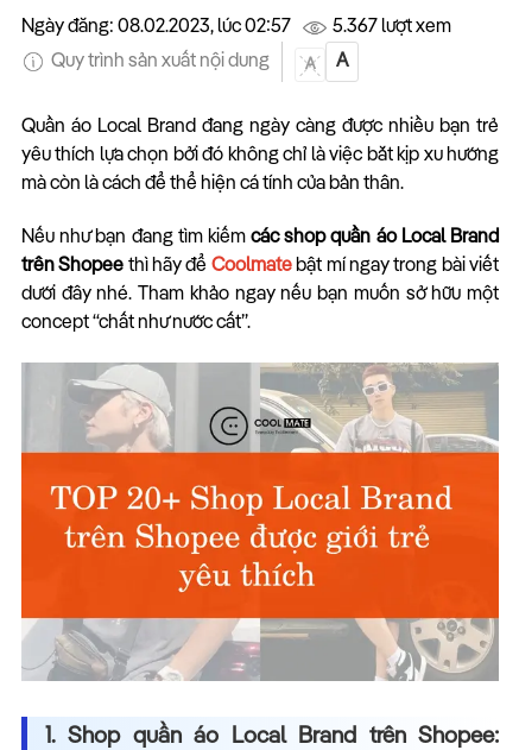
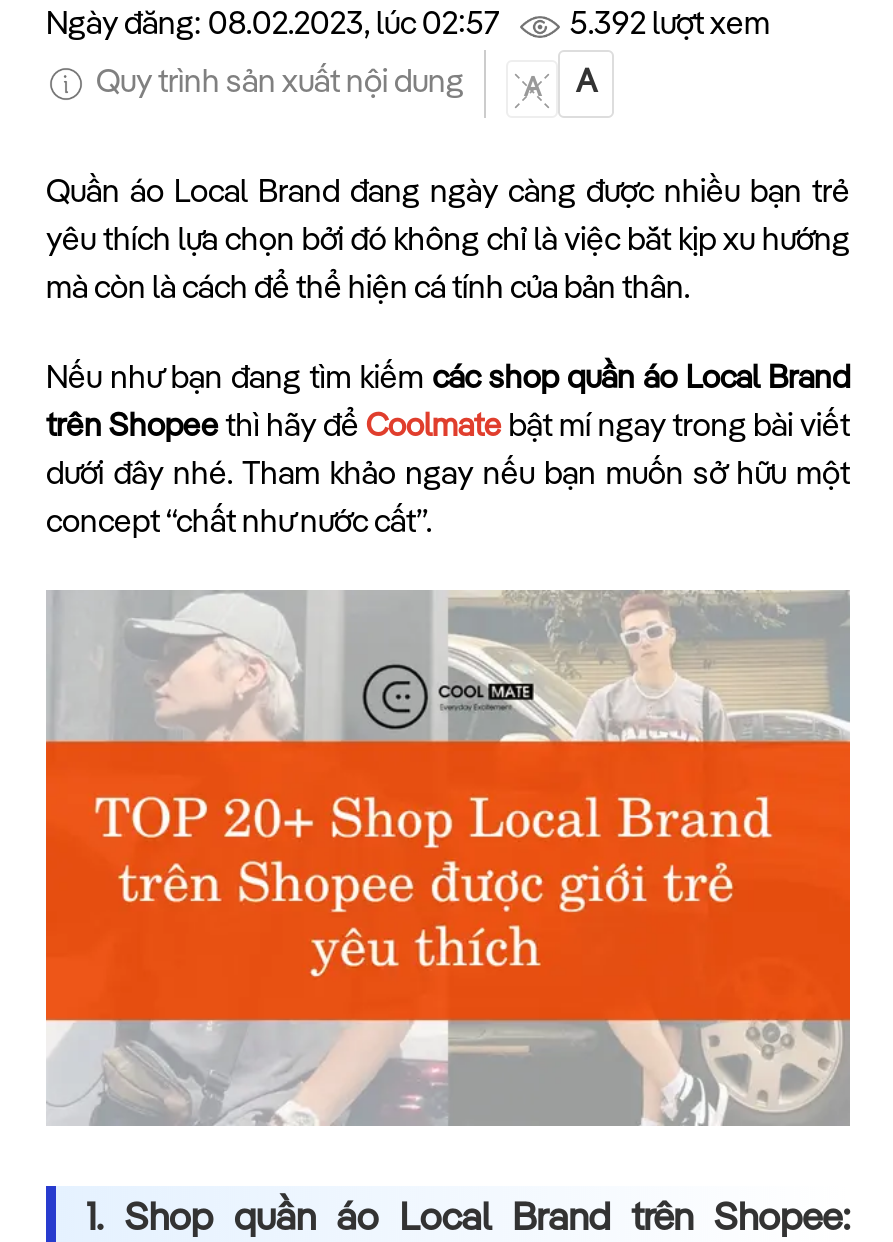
[333,18,451,37] 5.367 lượt xem -> [570,10,770,42] 5.392 lượt xem

